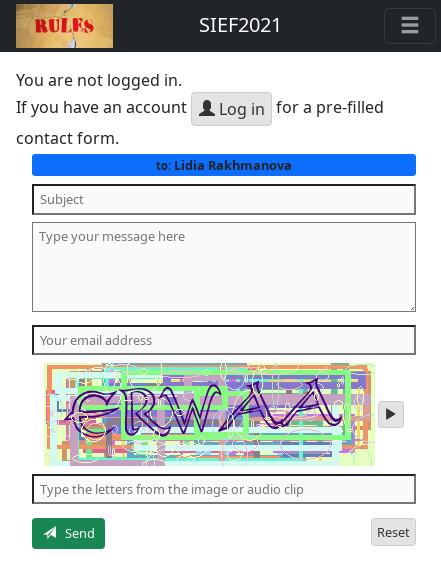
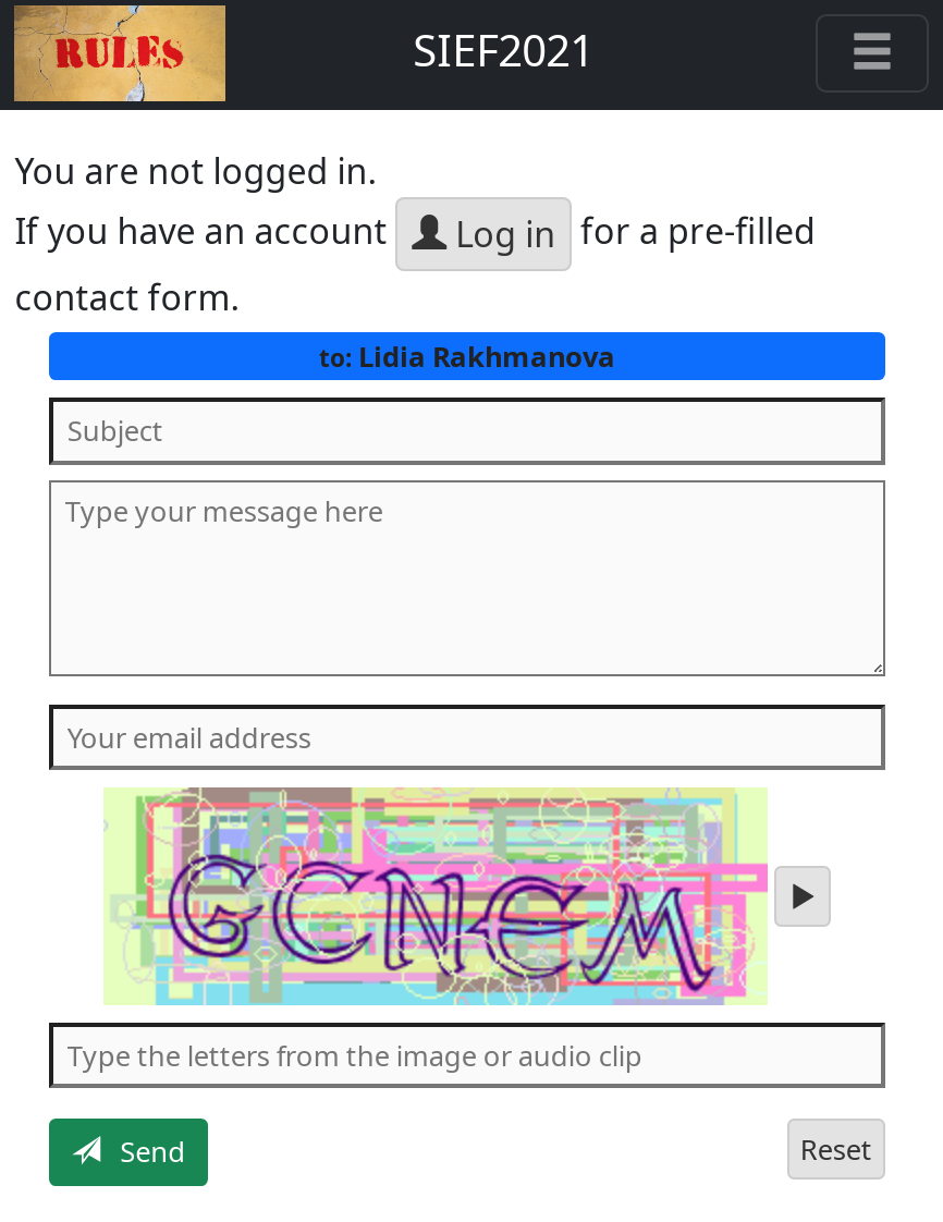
[44,362,375,466] [image] -> [77,787,794,1005] [image]

